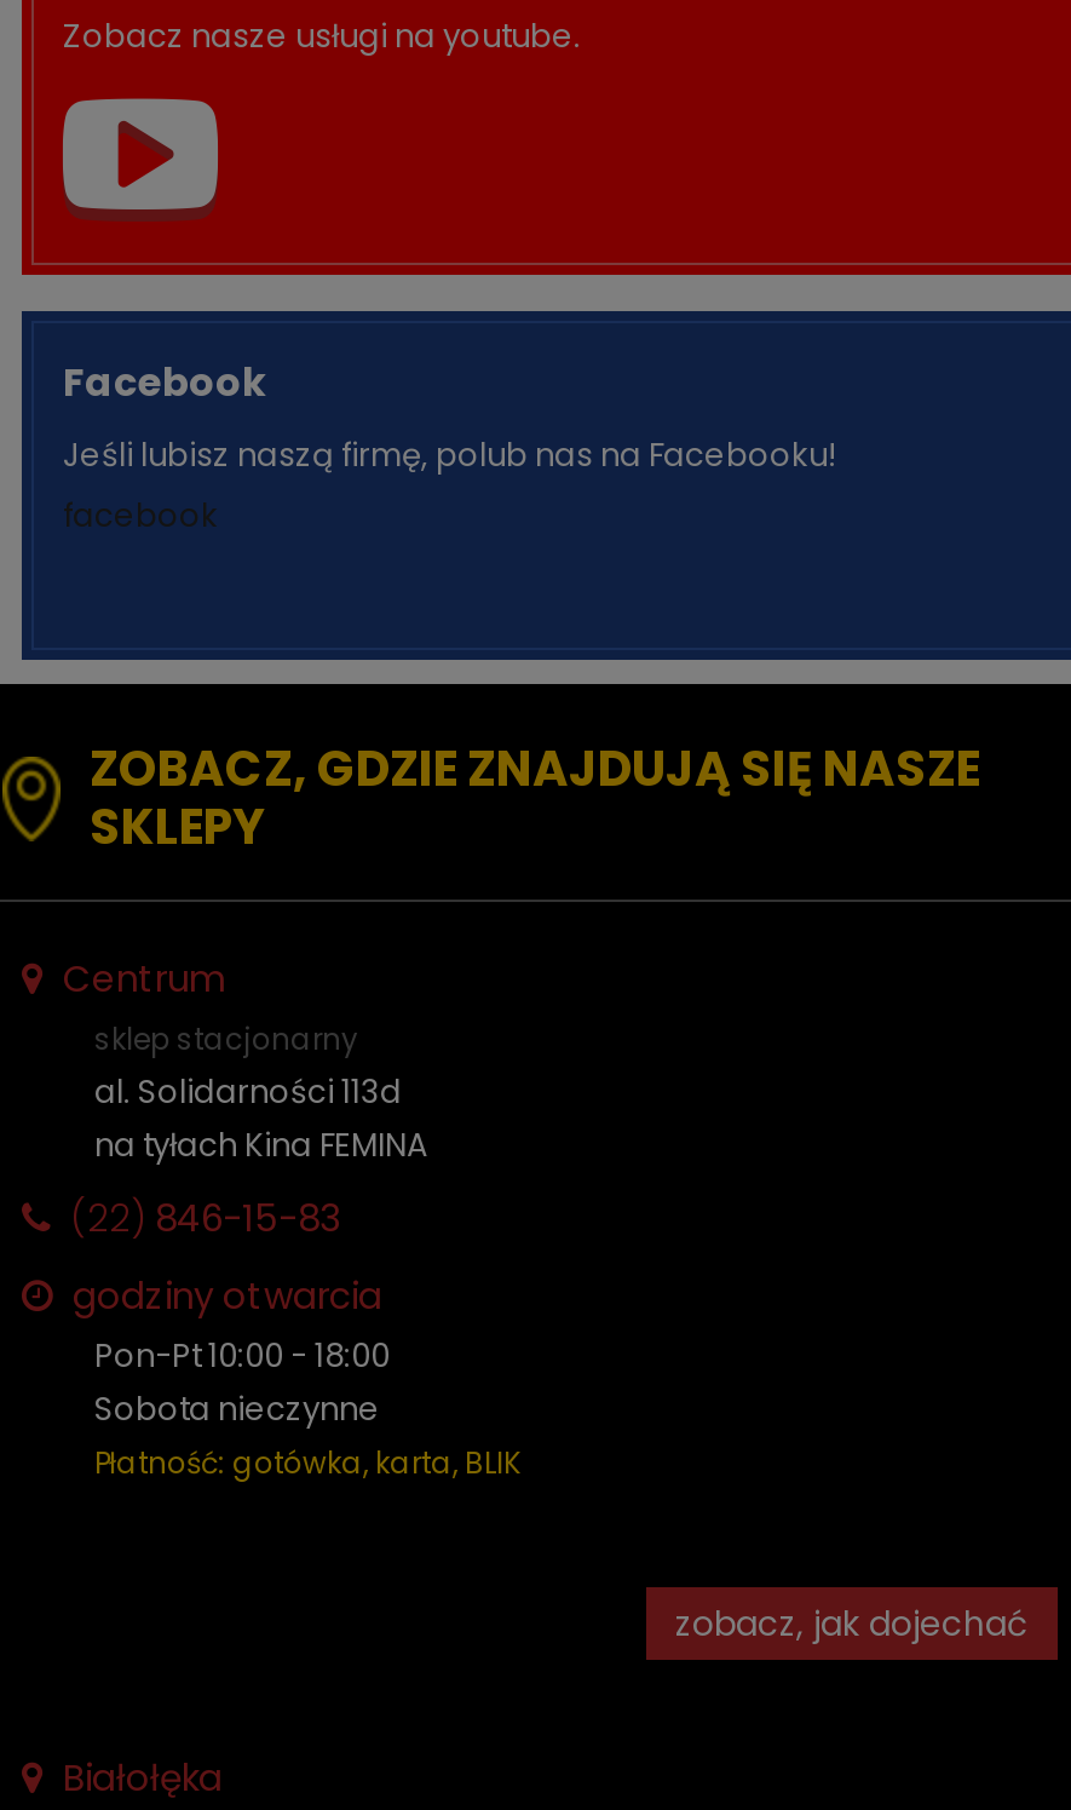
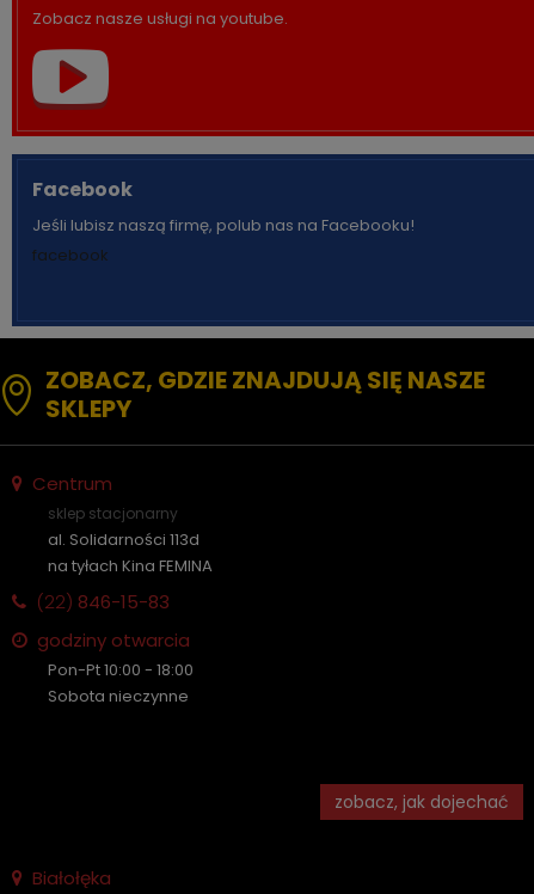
[94,1441,520,1482] Płatność: gotówka, karta, BLIK -> none

